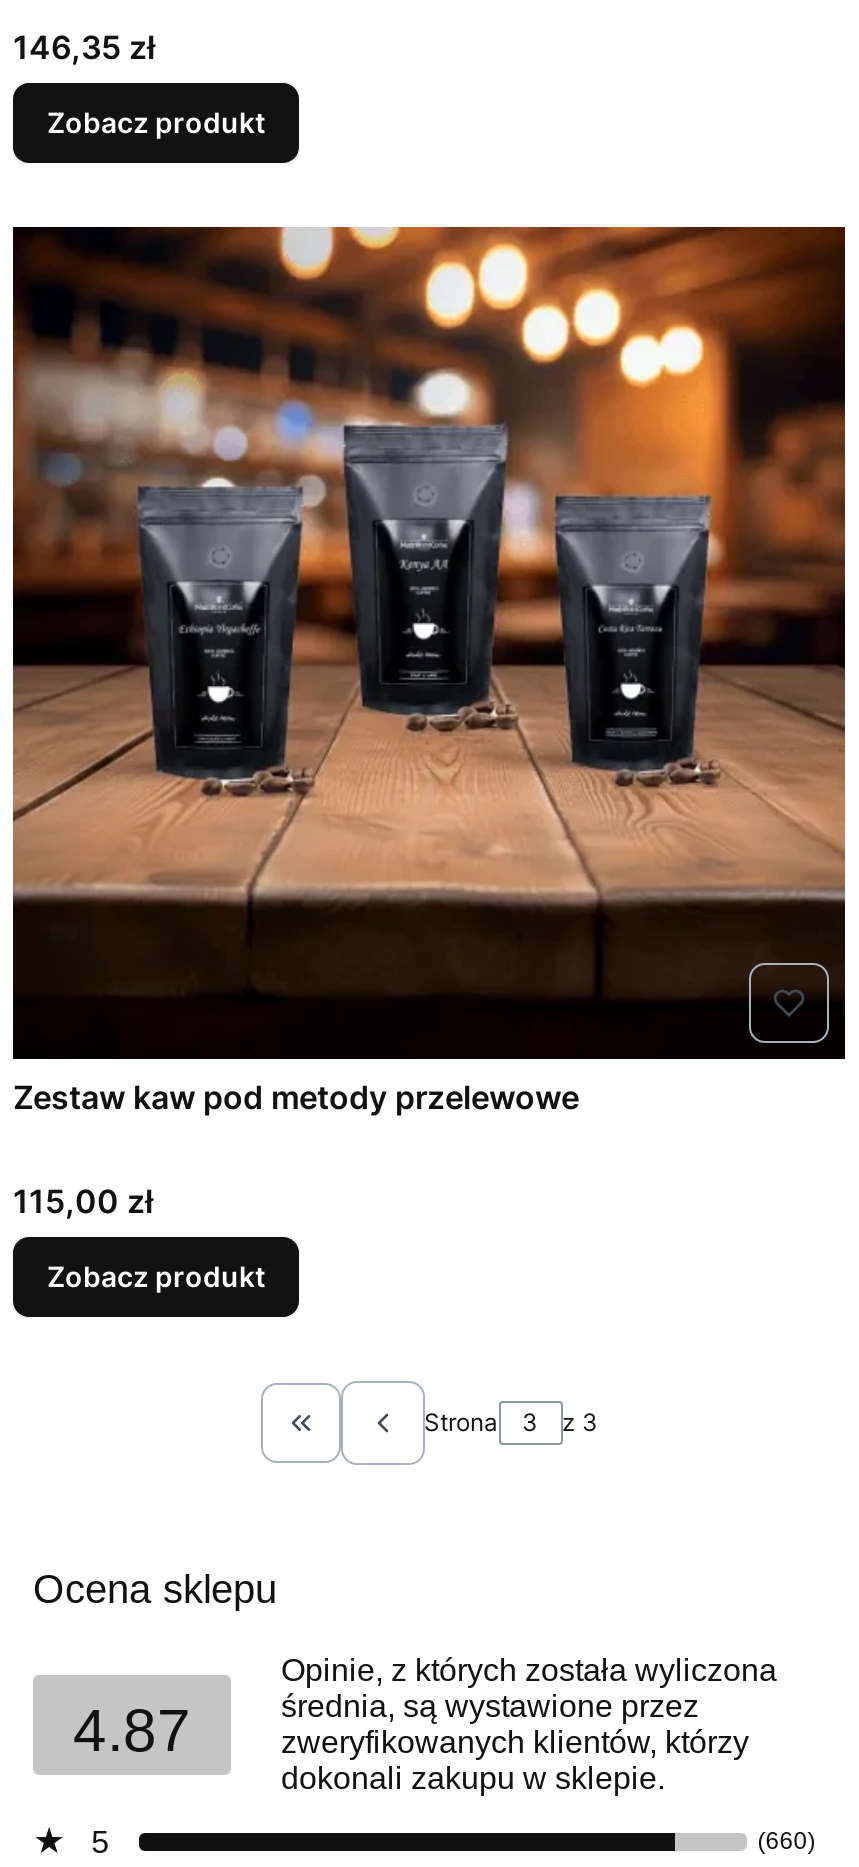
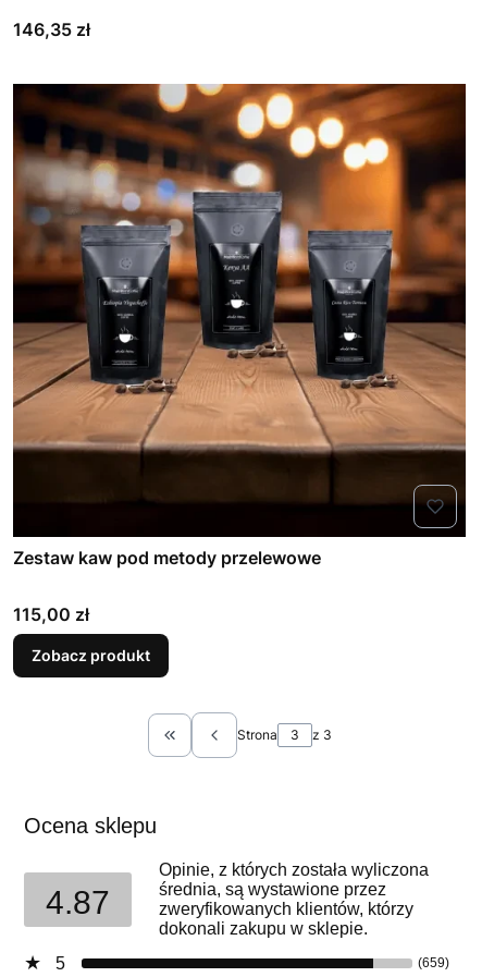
[47,105,265,139] Zobacz produkt -> none
[757,1827,815,1855] (660) -> [418,955,450,970] (659)

